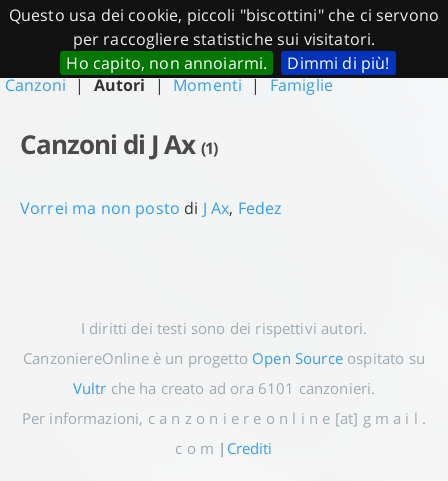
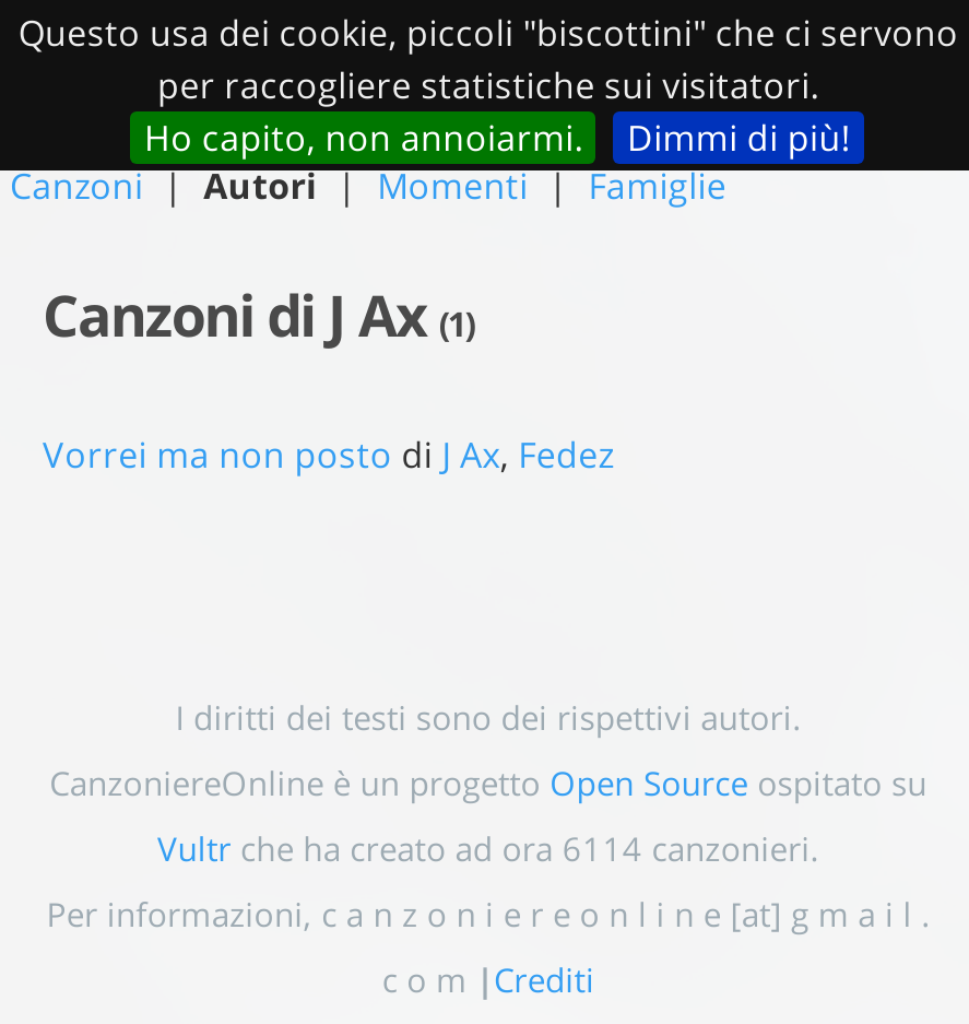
[72,378,375,398] Vultr che ha creato ad ora 6101 canzonieri. -> [157,826,819,870] Vultr che ha creato ad ora 6114 canzonieri.

